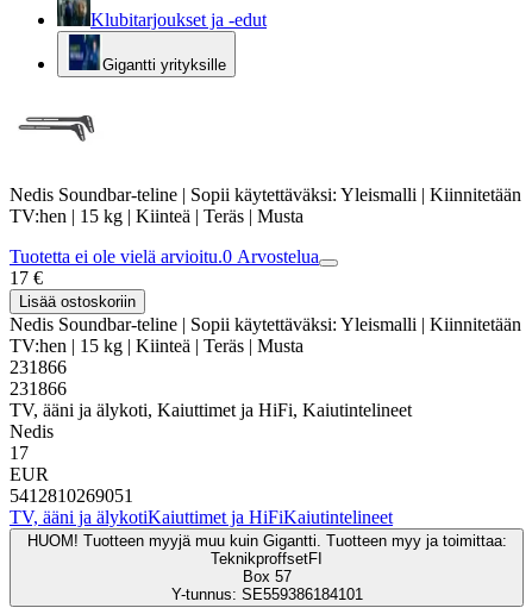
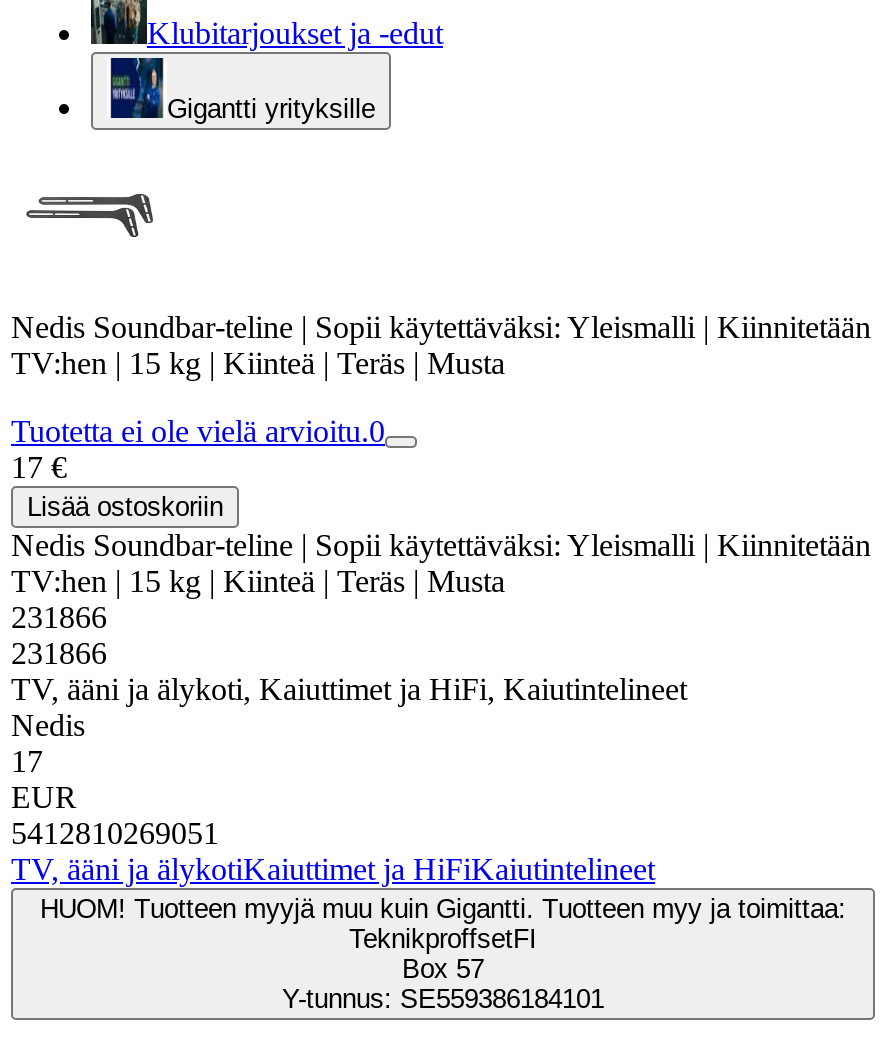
[10,246,319,267] Tuotetta ei ole vielä arvioitu.0 Arvostelua -> [11,414,385,448] Tuotetta ei ole vielä arvioitu.0

